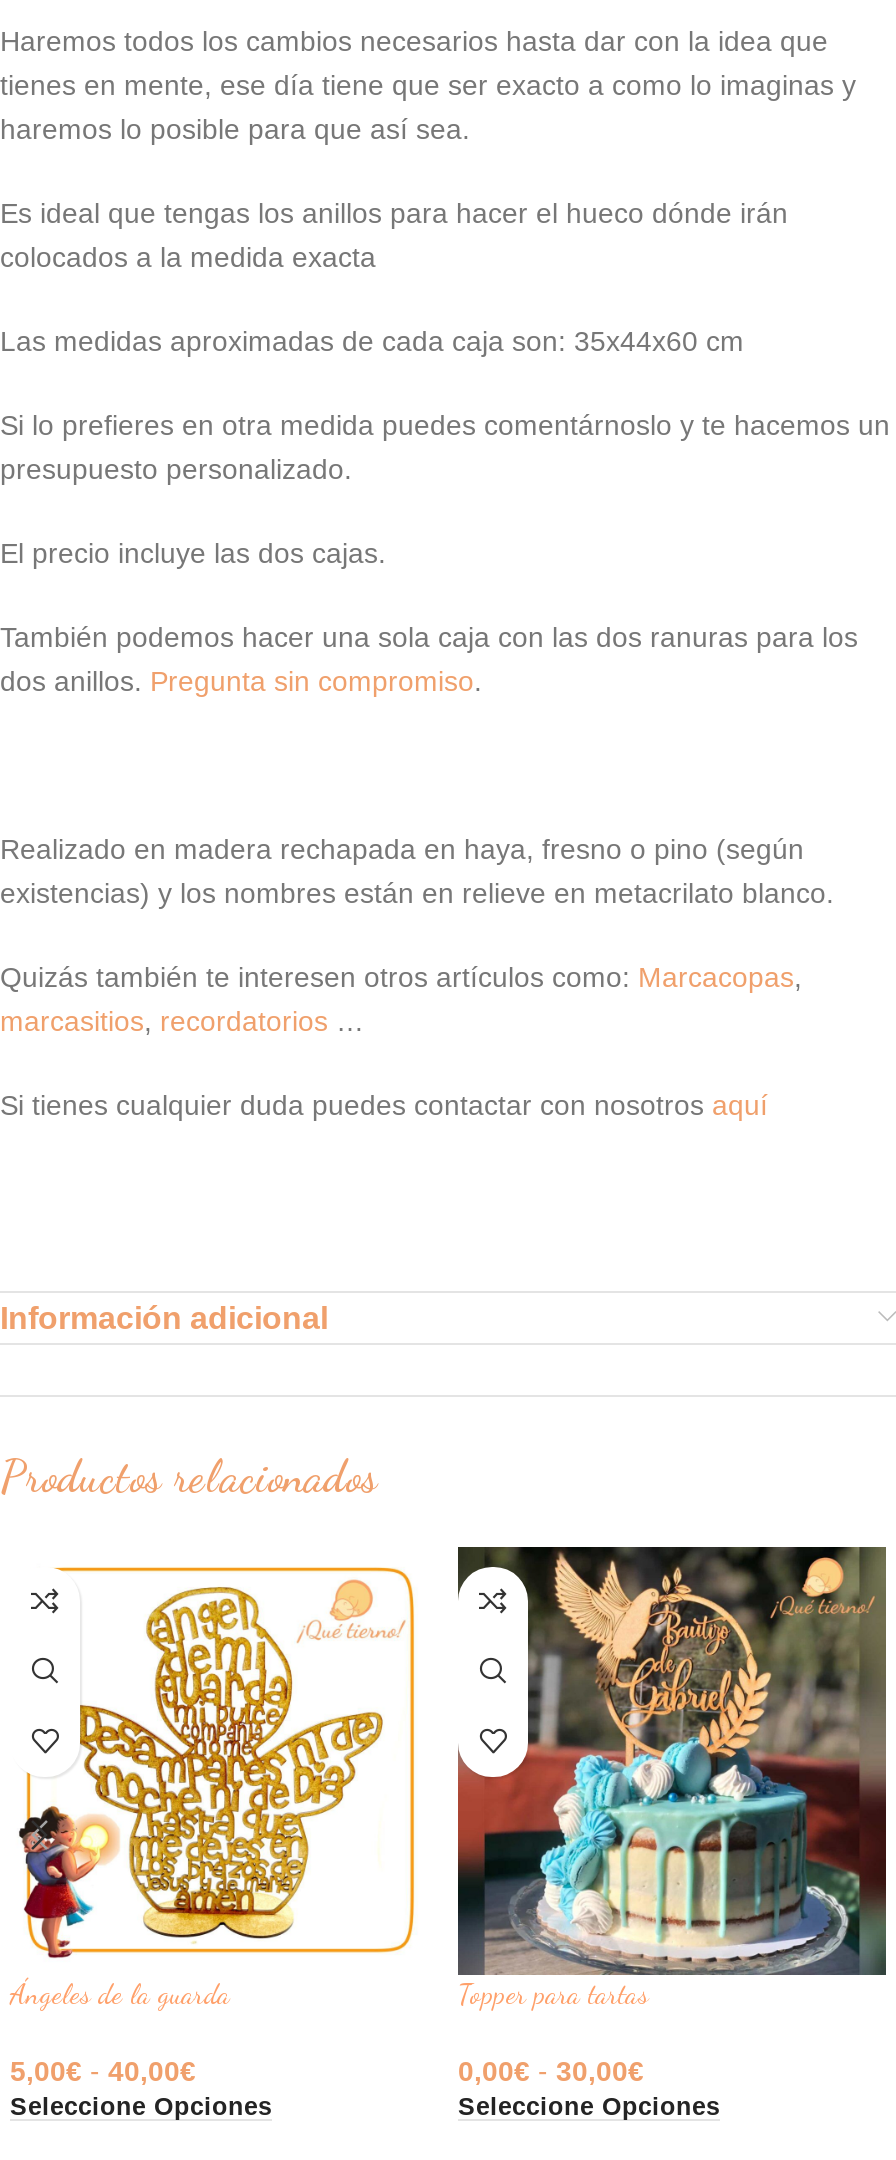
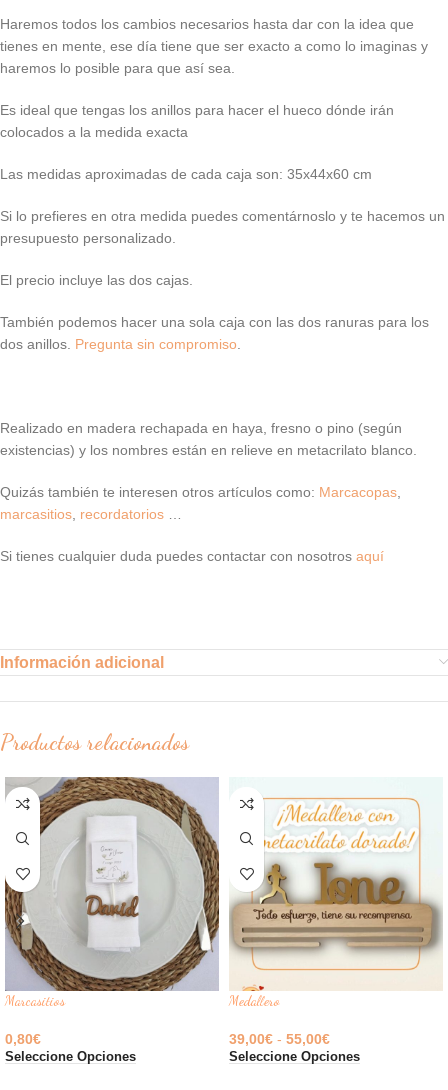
[10,1547,438,2011] [image] | Ángeles de la guarda -> [4,776,220,1009] [image] | Marcasitios
[456,1545,888,2011] [image] | Topper para tartas -> [229,777,443,1009] [image] | Medallero
[10,2055,196,2087] 5,00€ - 40,00€ -> [5,1031,41,1047] 0,80€
[458,2055,644,2087] 0,00€ - 30,00€ -> [229,1031,330,1047] 39,00€ - 55,00€

